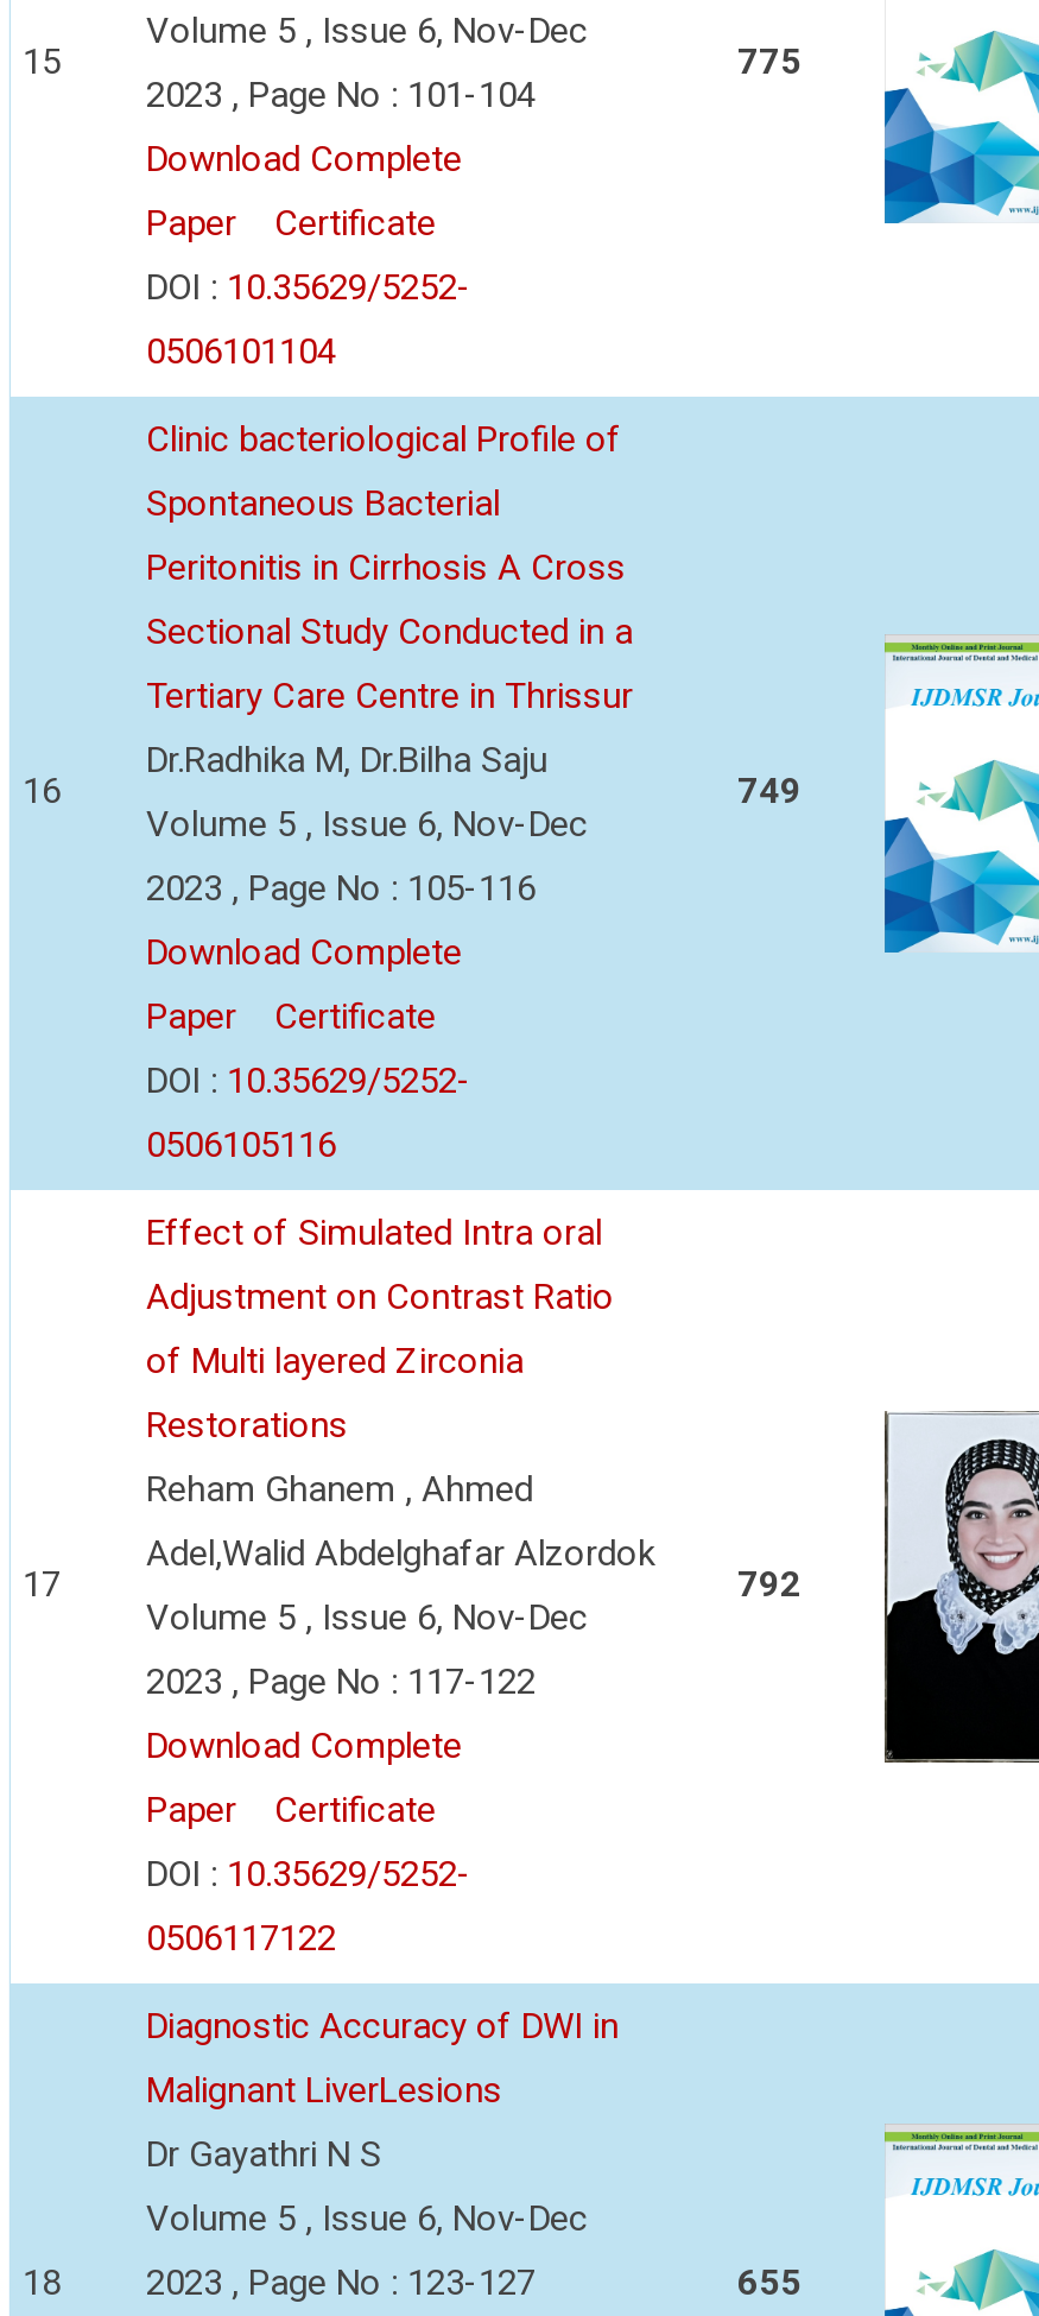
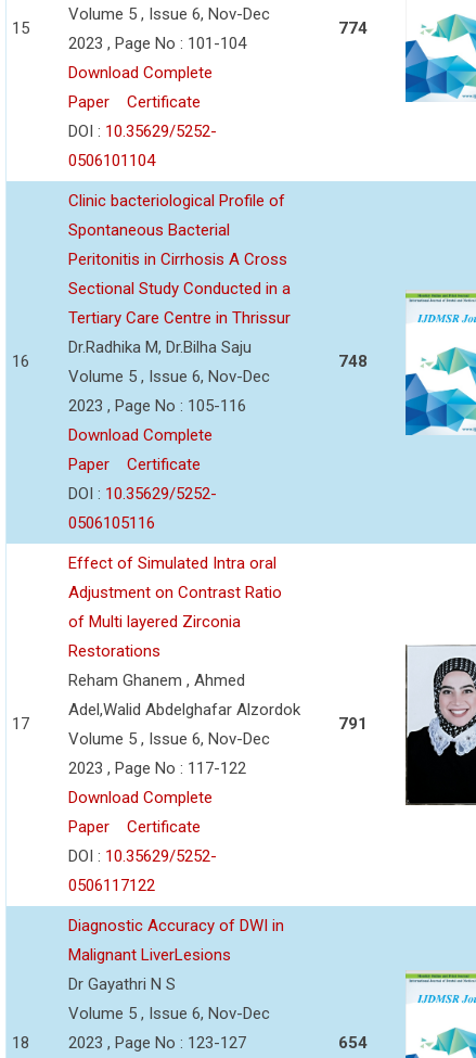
[737,41,802,84] 775 -> [338,19,368,38] 774
[737,771,802,813] 749 -> [338,352,368,372] 748
[737,1564,802,1607] 792 -> [338,714,368,734] 791
[737,2262,802,2305] 655 -> [338,1033,368,1053] 654

